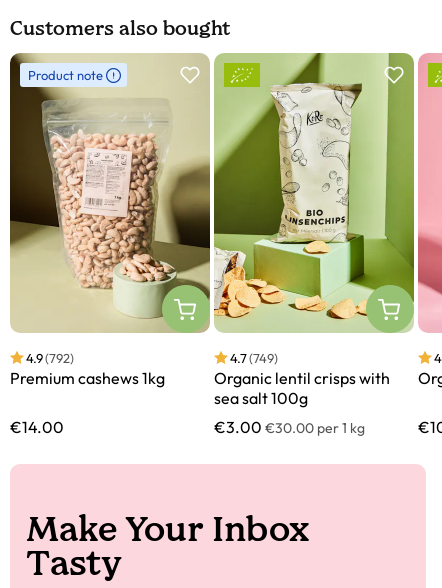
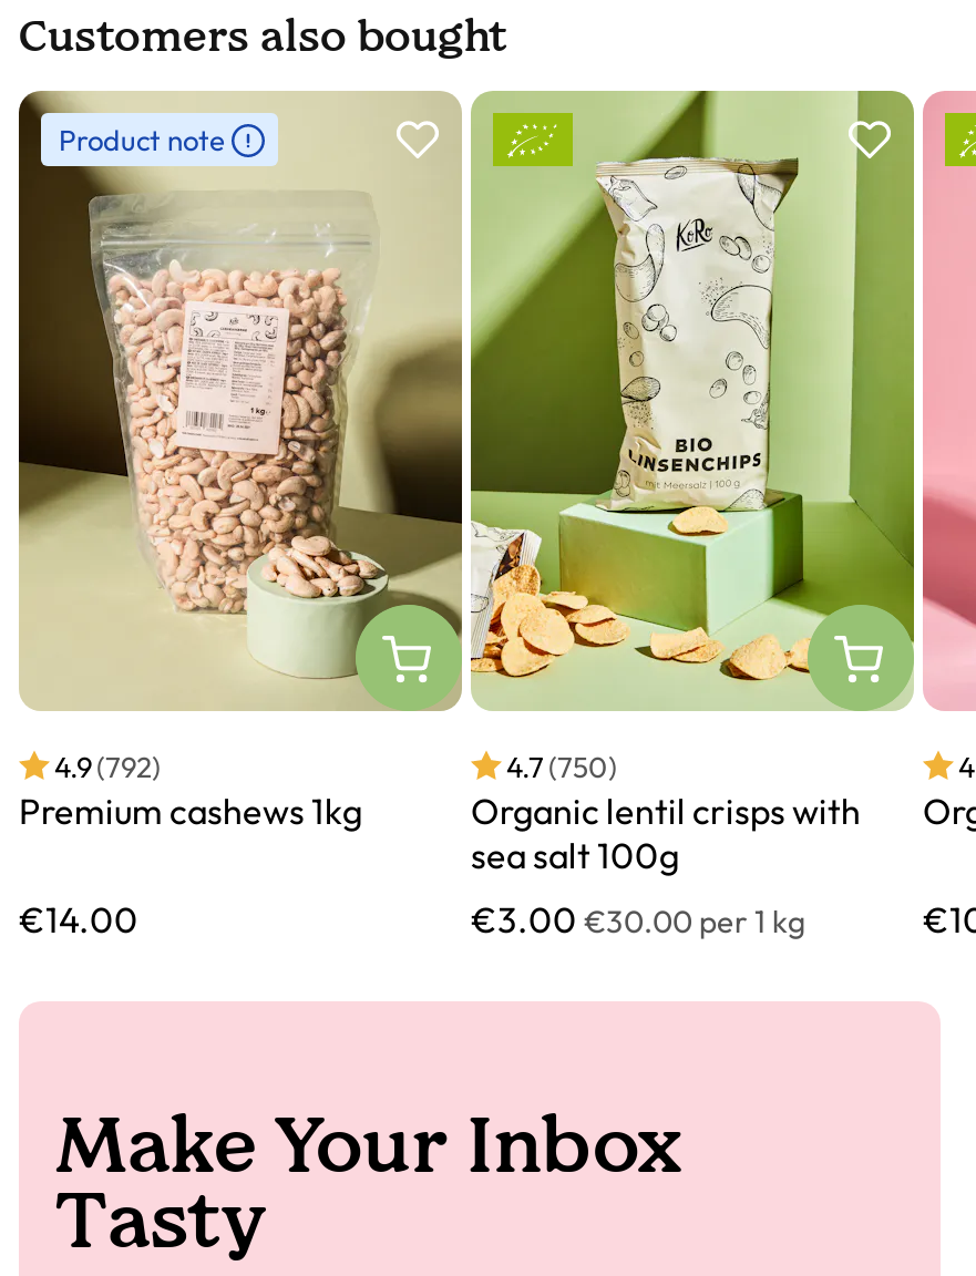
[230,350,278,366] 4.7 (749) -> [506,748,617,784] 4.7 (750)

